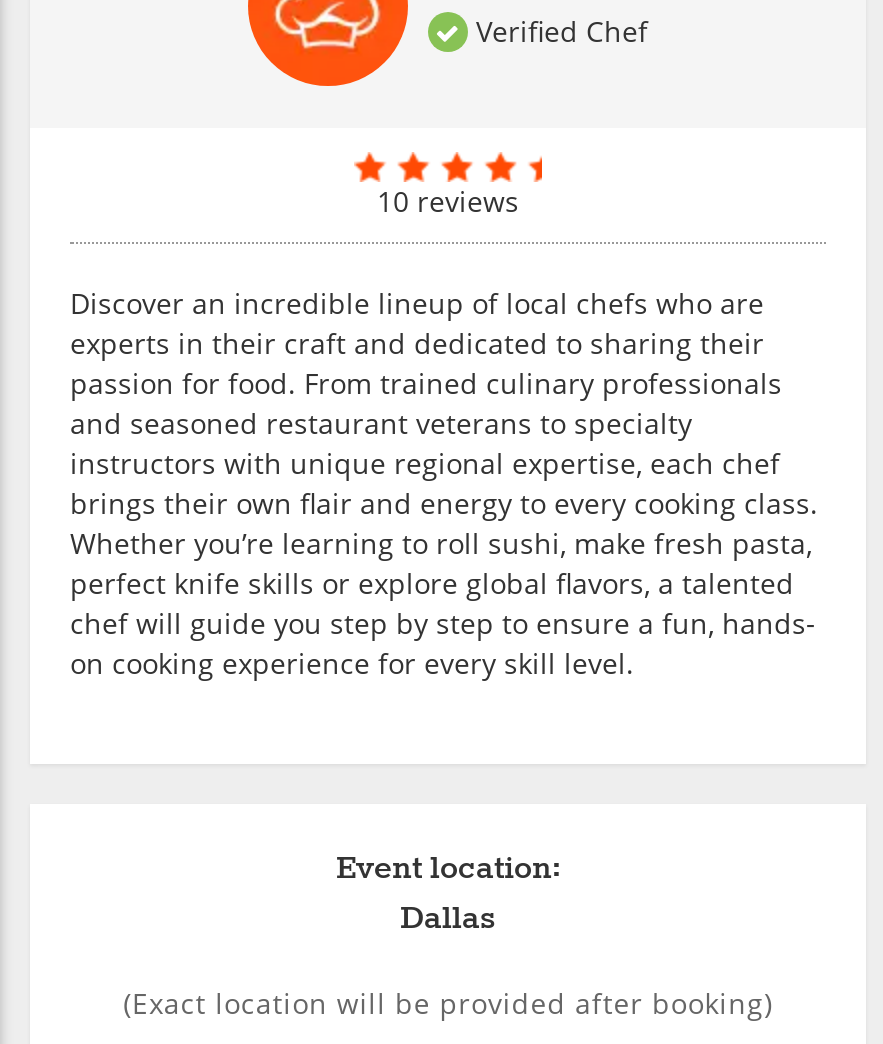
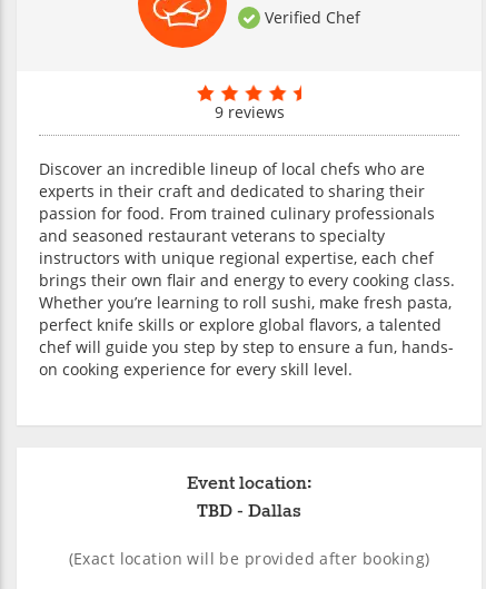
[377,182,519,220] 10 reviews -> [214,101,284,122] 9 reviews
[400,898,496,940] Dallas -> [197,500,301,523] TBD - Dallas

